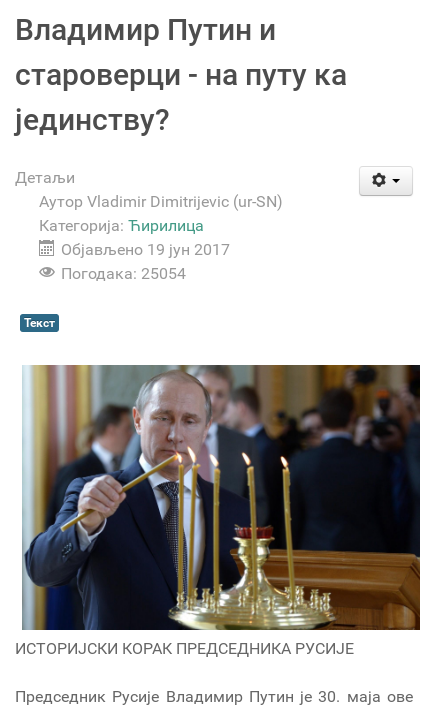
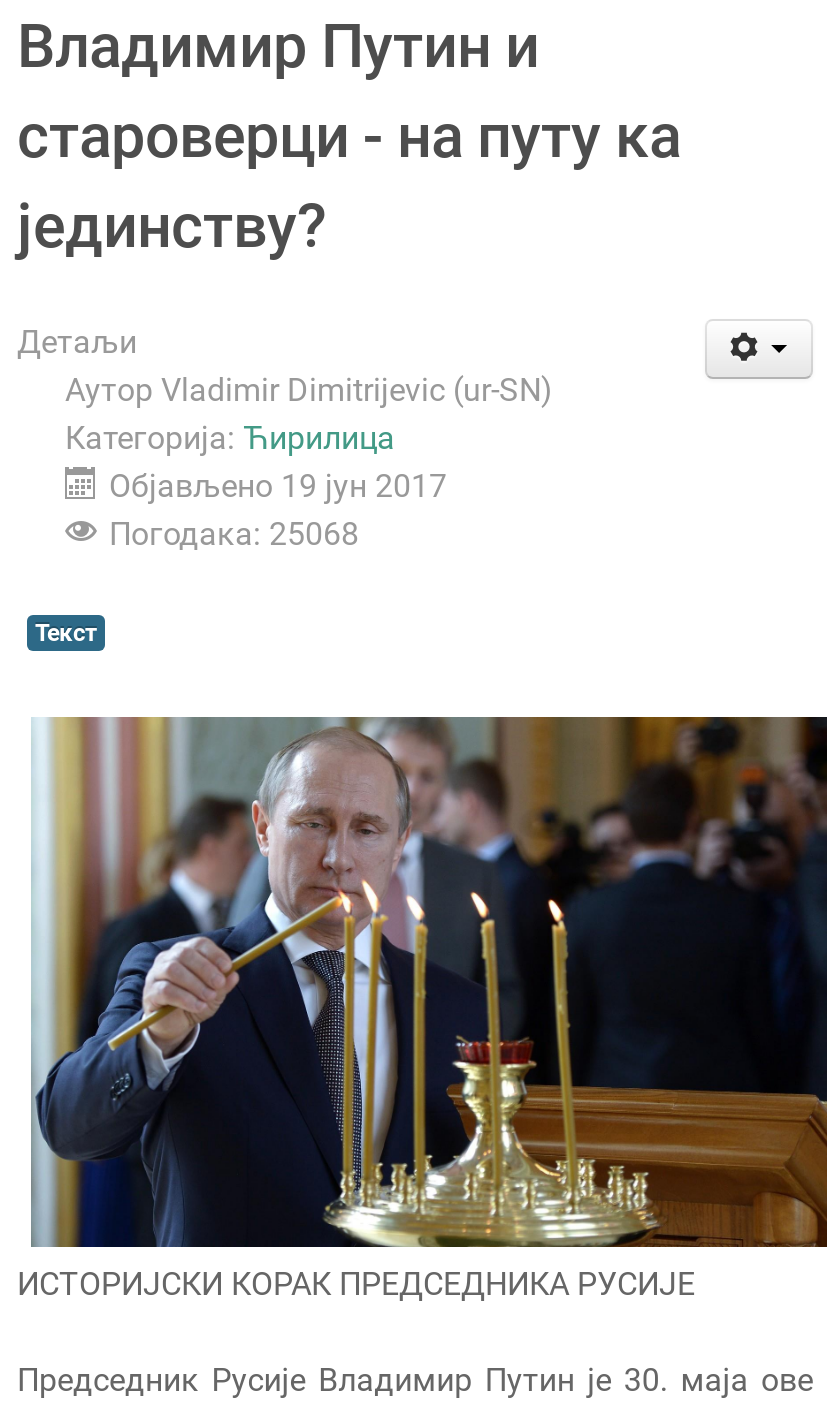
[61,264,186,283] Погодака: 25054 -> [109,515,359,553] Погодака: 25068

